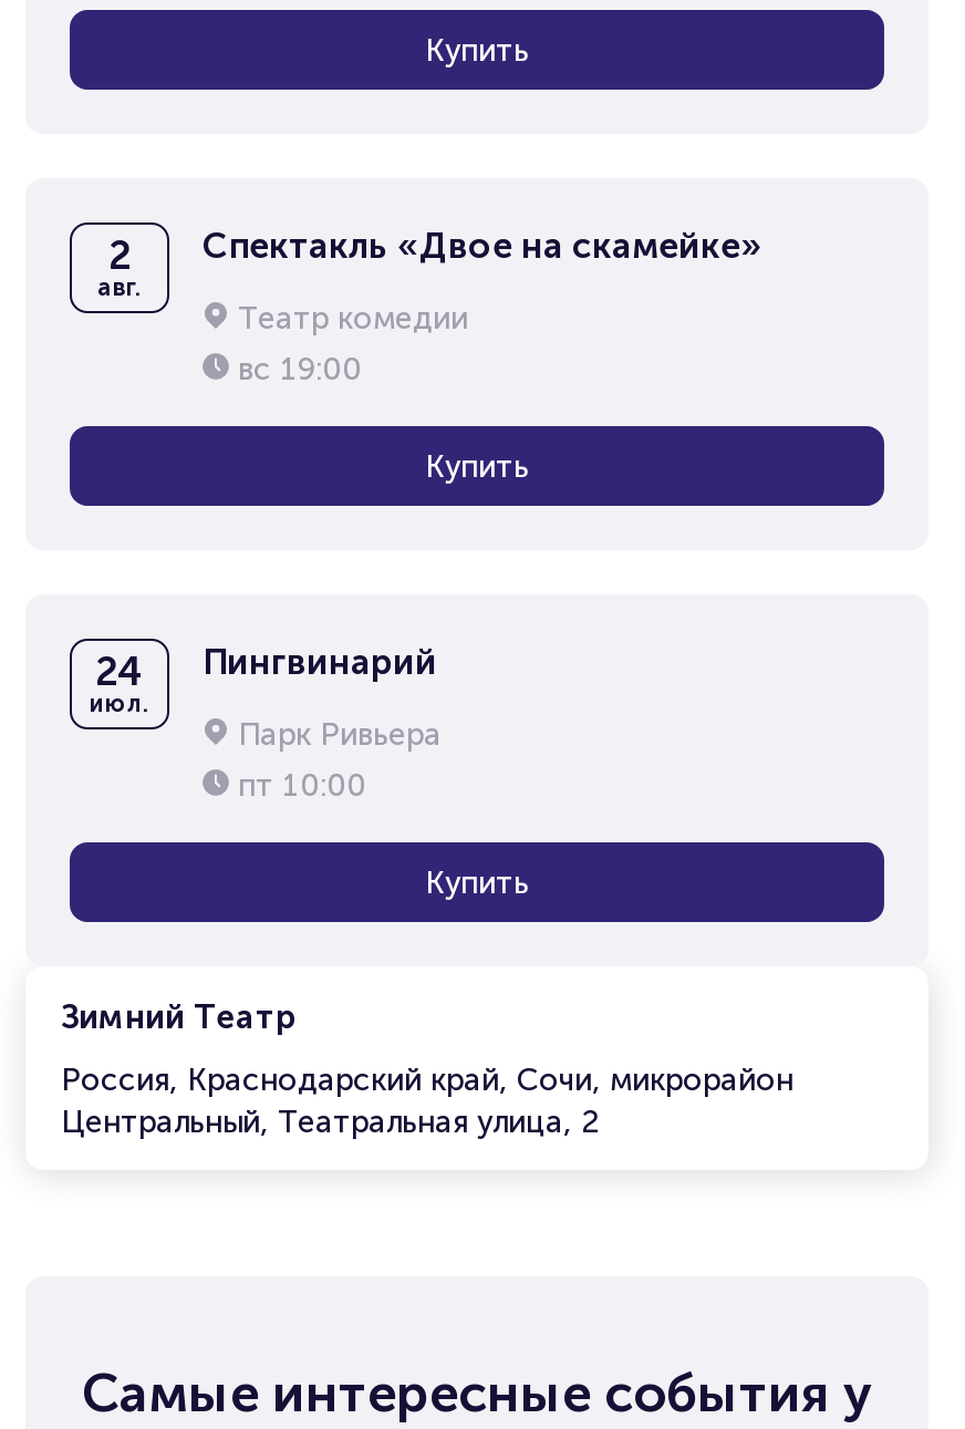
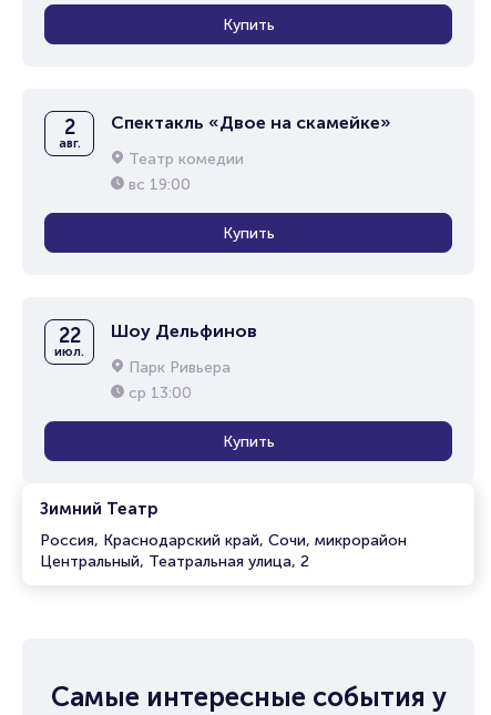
[95,648,144,696] 24 -> [58,324,80,348] 22
[203,641,437,683] Пингвинарий -> [111,320,257,341] Шоу Дельфинов
[238,767,366,805] пт 10:00 -> [129,384,192,402] ср 13:00

